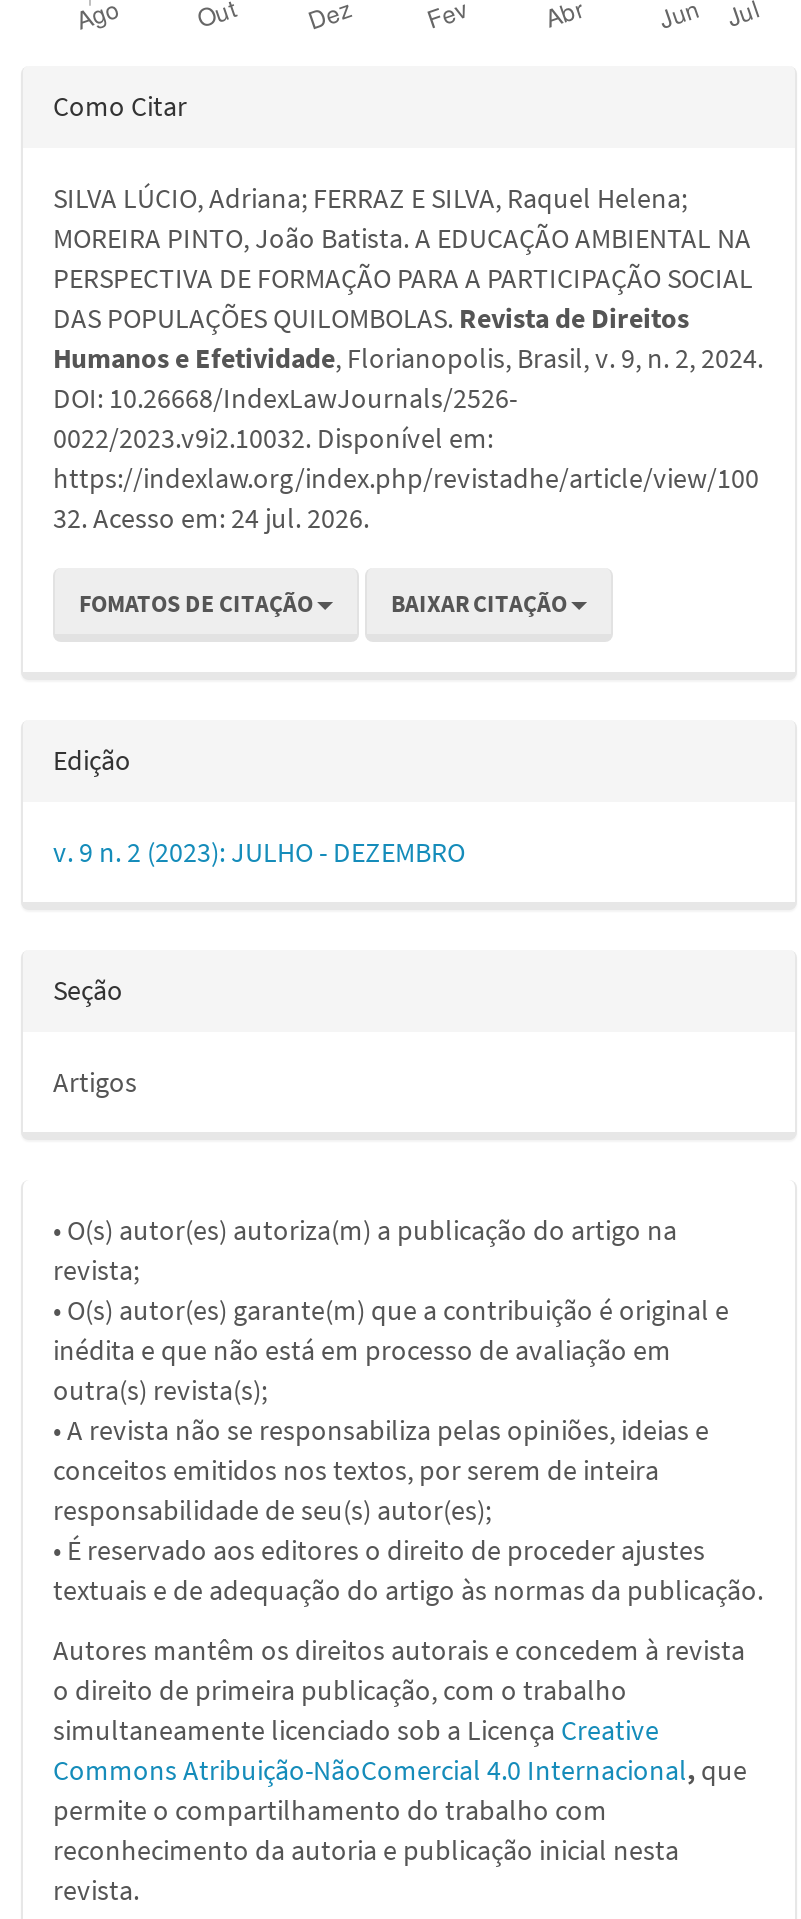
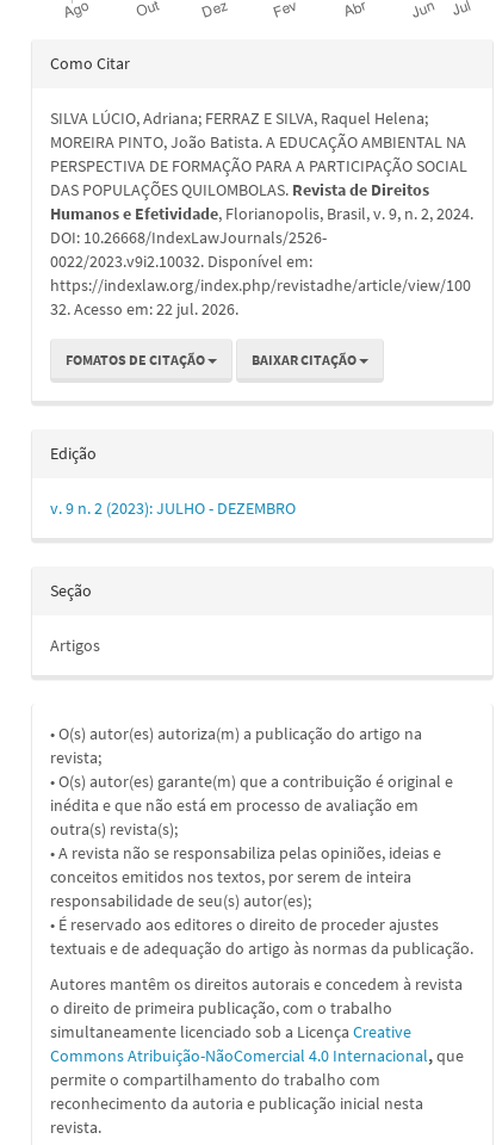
[53,499,369,535] 32. Acesso em: 24 jul. 2026. -> [50,298,238,319] 32. Acesso em: 22 jul. 2026.

